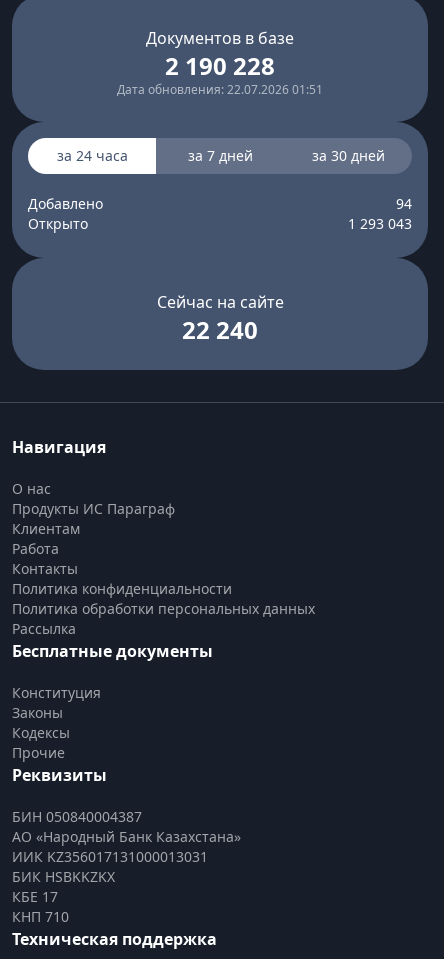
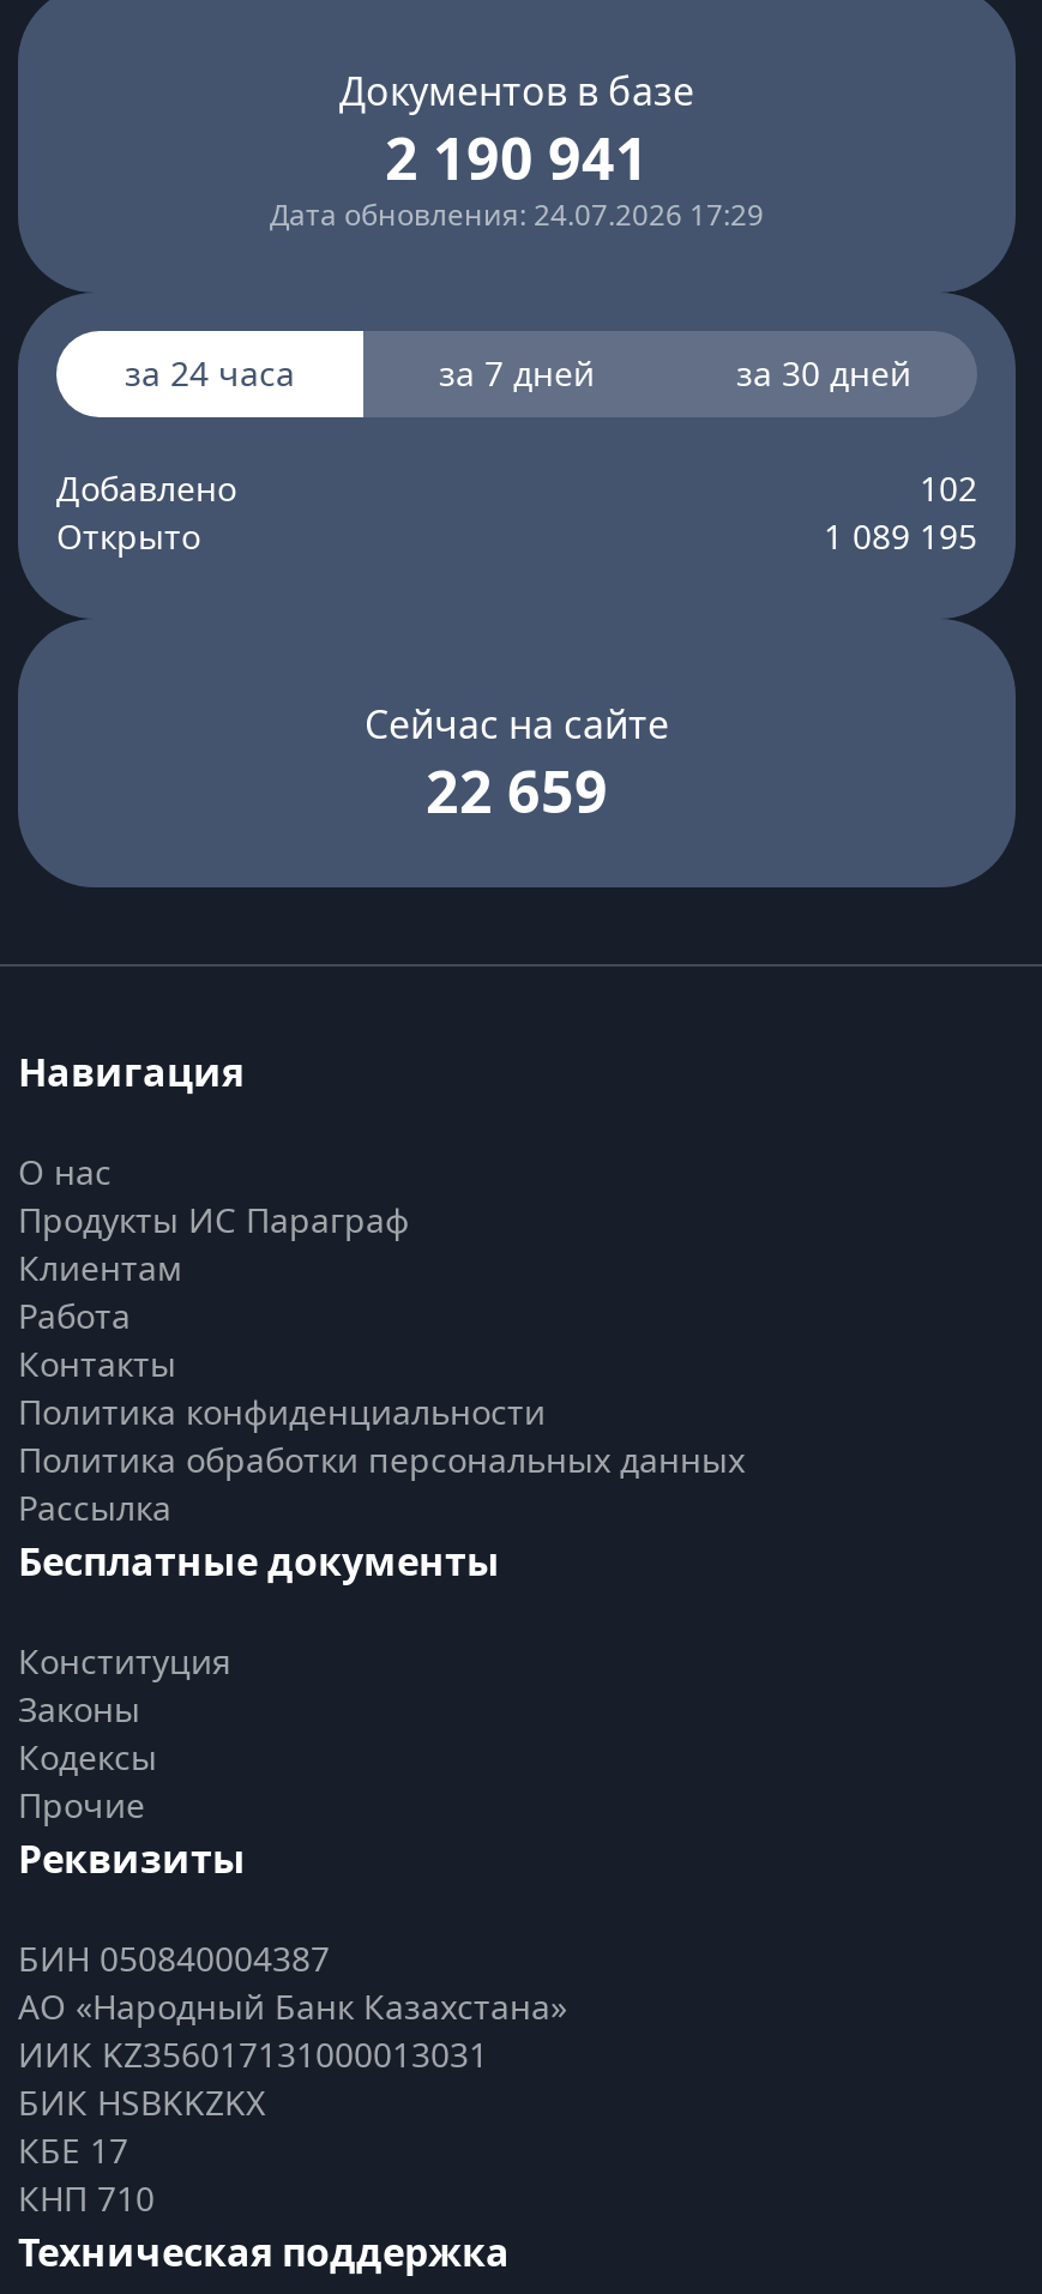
[165,49,275,82] 2 190 228 -> [385,118,649,197] 2 190 941
[117,81,323,98] Дата обновления: 22.07.2026 01:51 -> [270,194,764,235] Дата обновления: 24.07.2026 17:29
[396,194,412,213] 94 -> [920,465,977,511] 102
[348,214,412,233] 1 293 043 -> [824,513,977,559] 1 089 195
[182,313,258,346] 22 240 -> [426,751,608,830] 22 659

